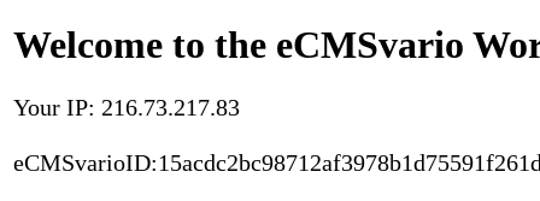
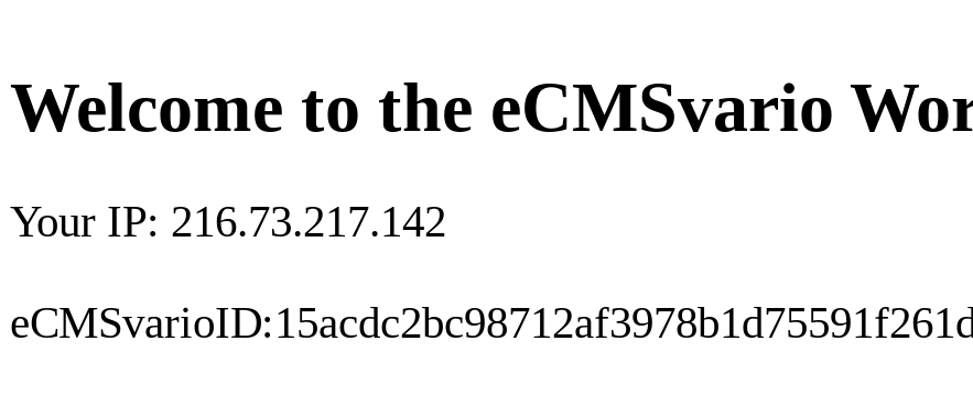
[13,94,240,120] Your IP: 216.73.217.83 -> [10,197,446,245] Your IP: 216.73.217.142

